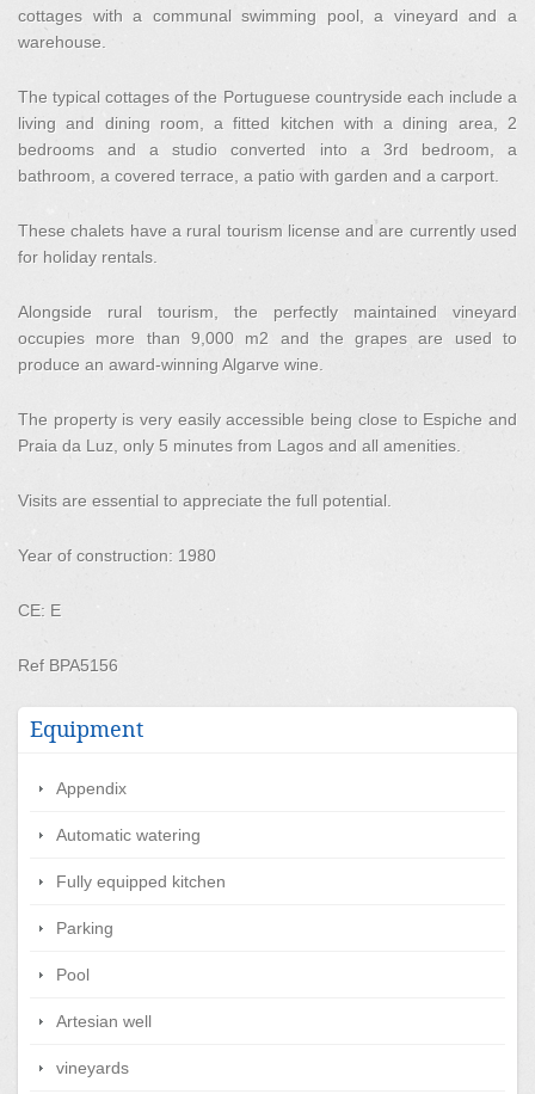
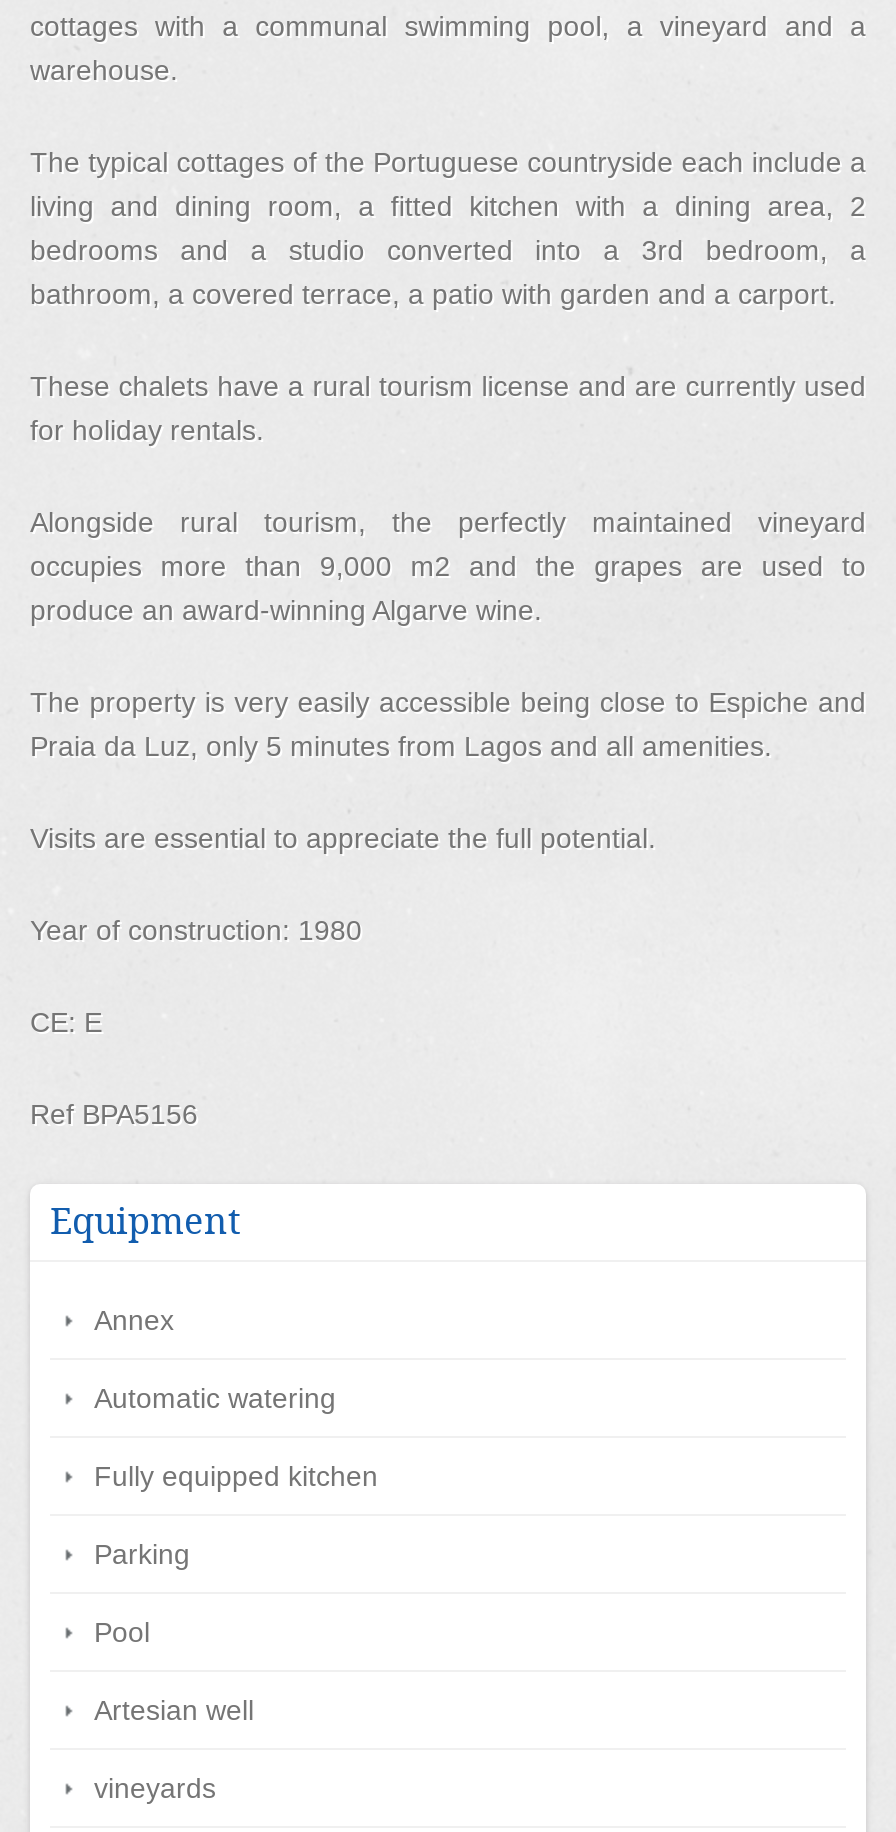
[56,779,127,798] Appendix -> [94,1304,174,1336] Annex

